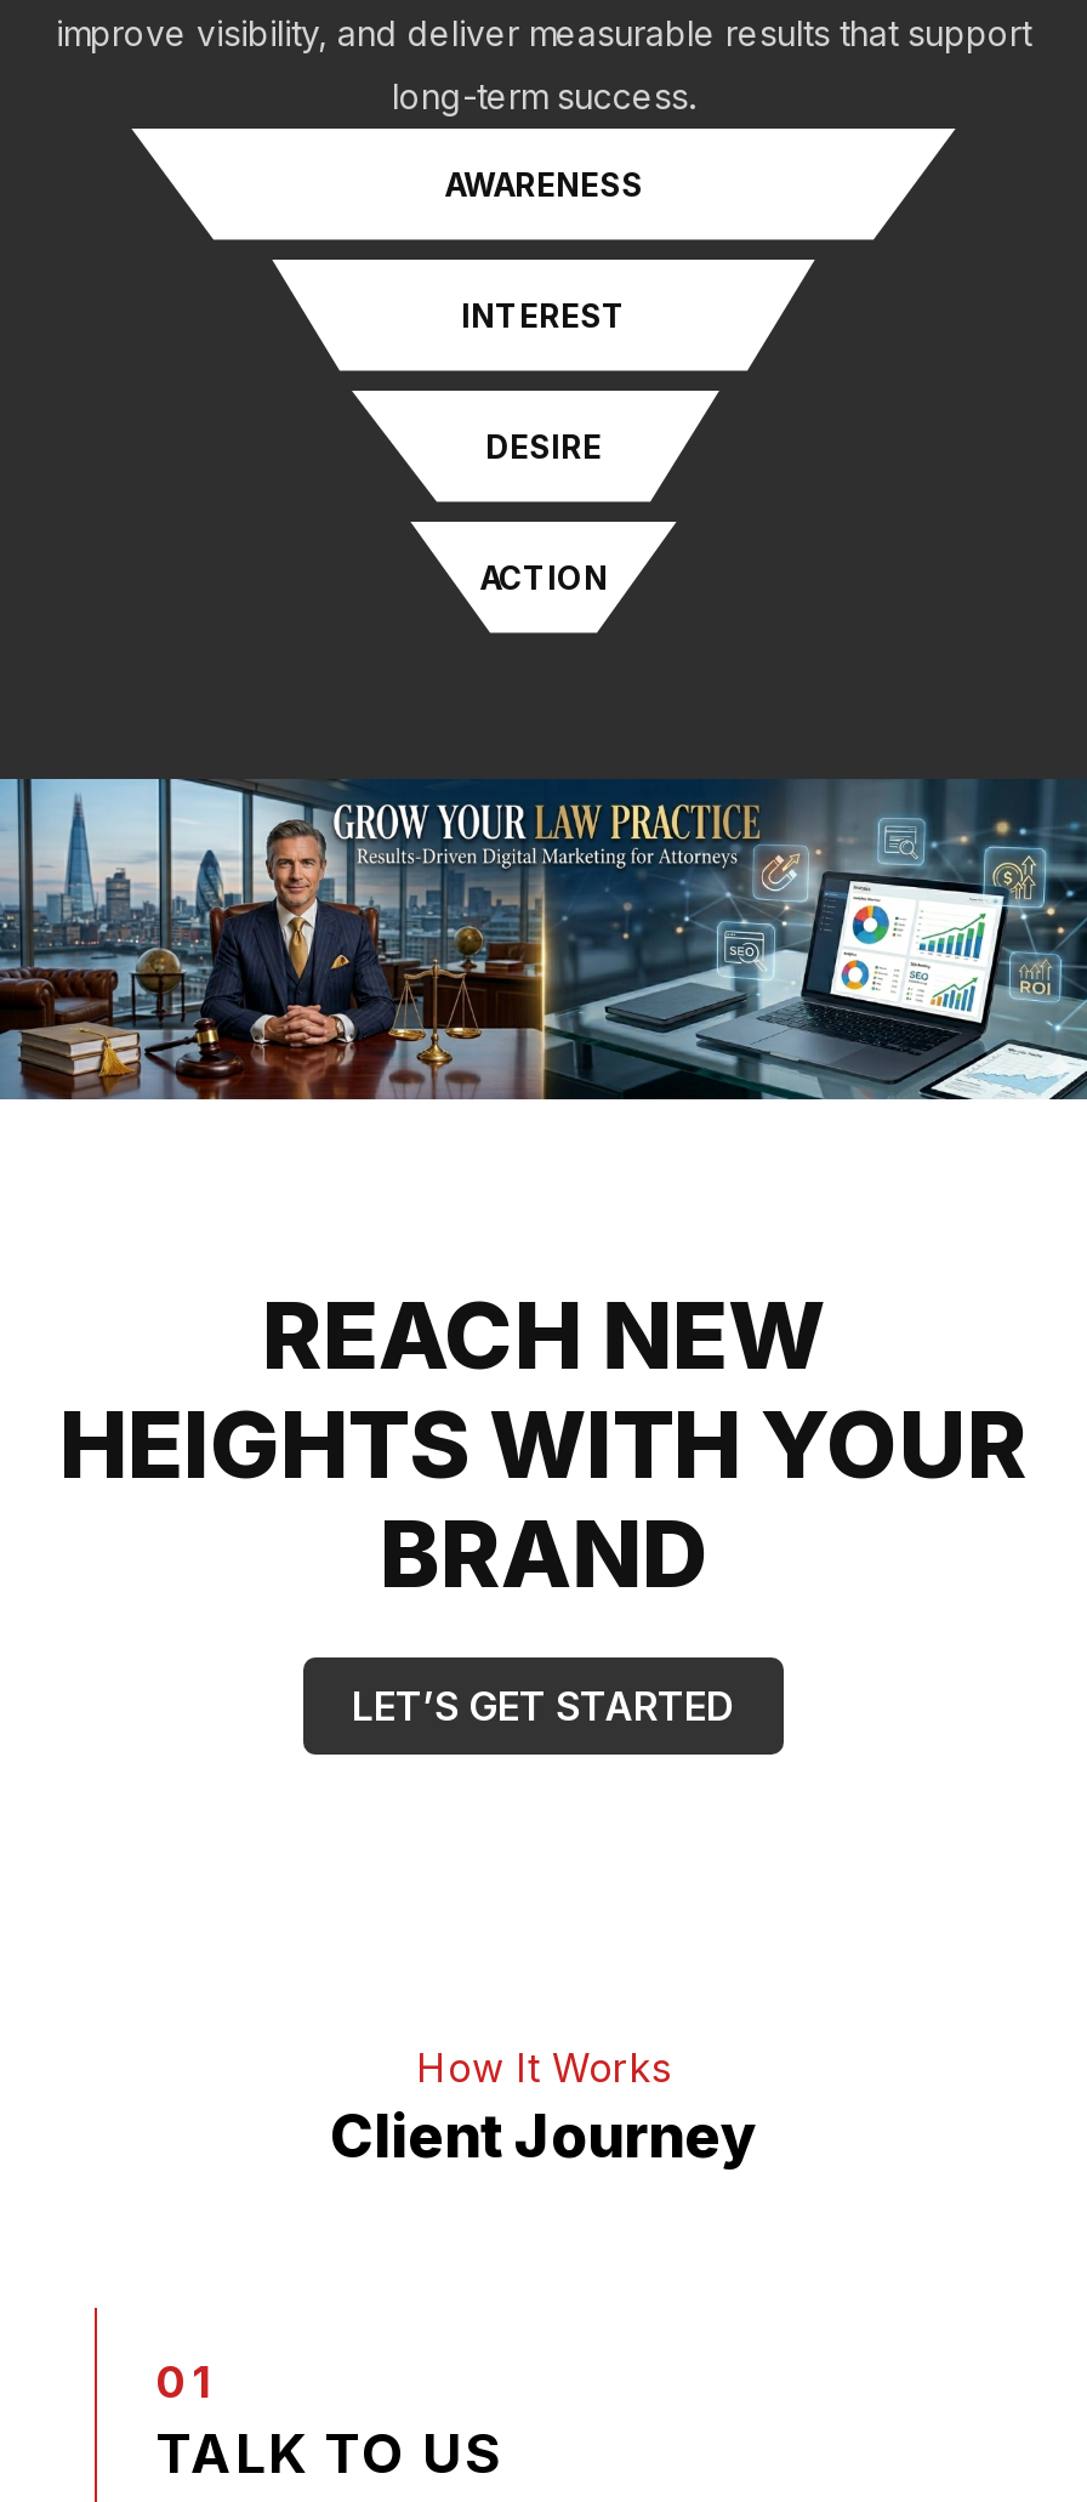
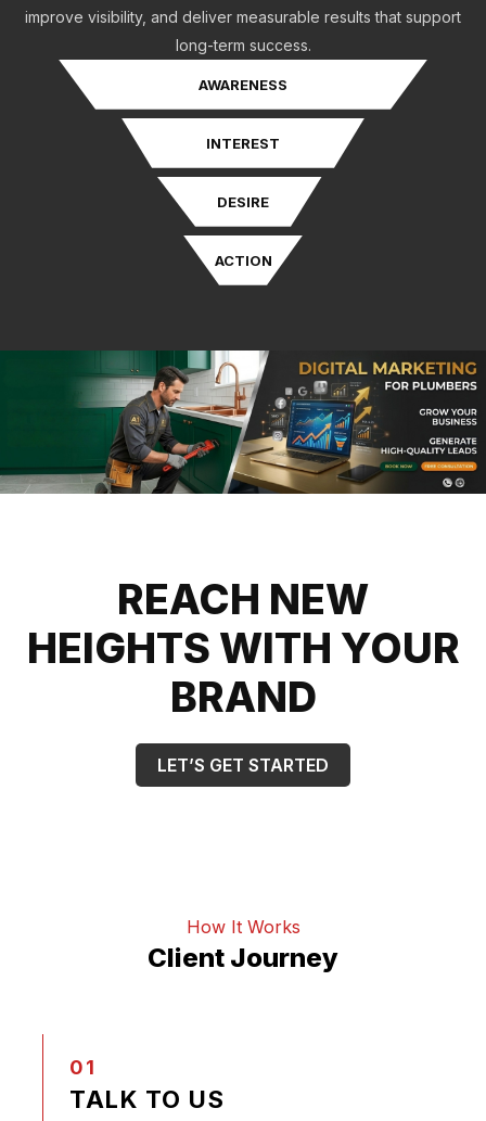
[7,777,1080,1102] [image] -> [3,349,483,495] [image]

